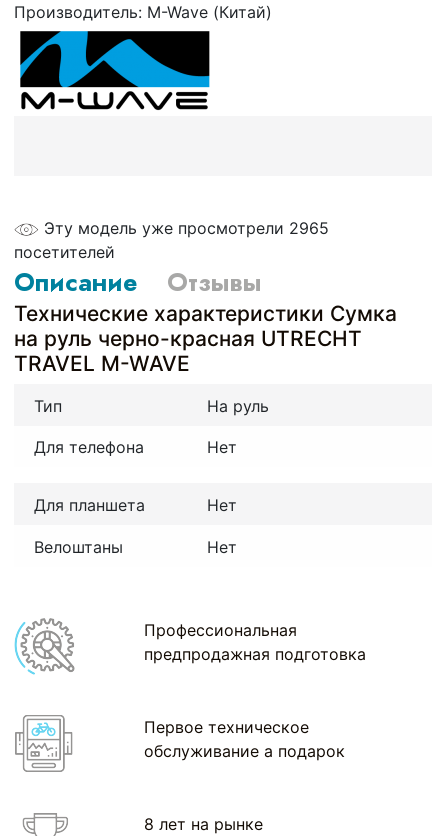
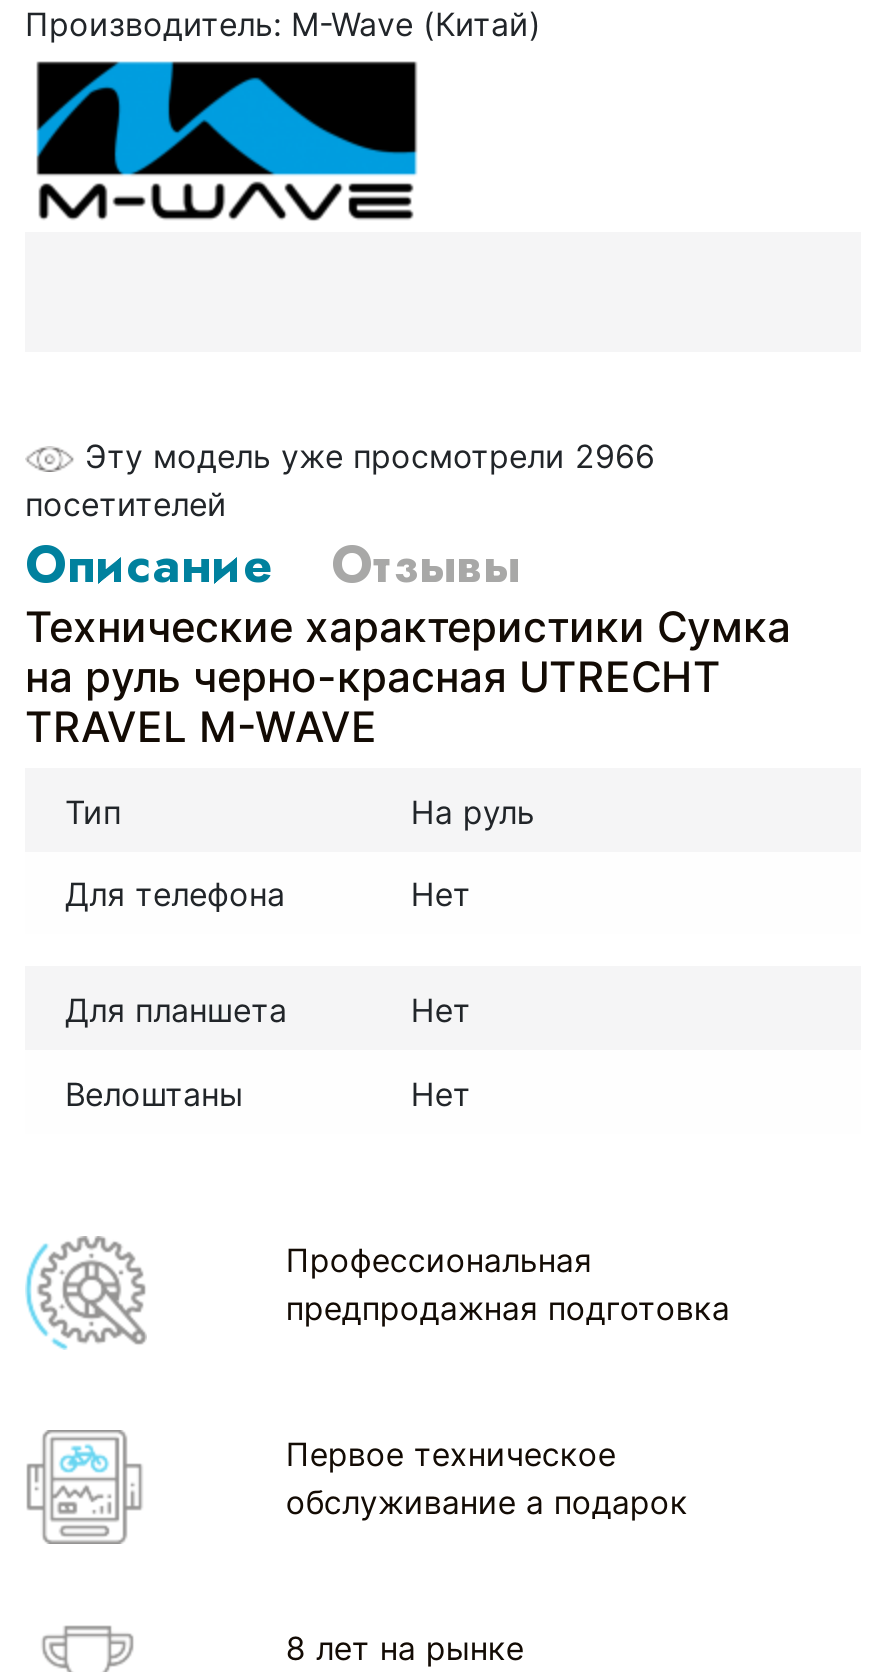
[44,218,329,238] Эту модель уже просмотрели 2965 -> [85,436,655,476] Эту модель уже просмотрели 2966

